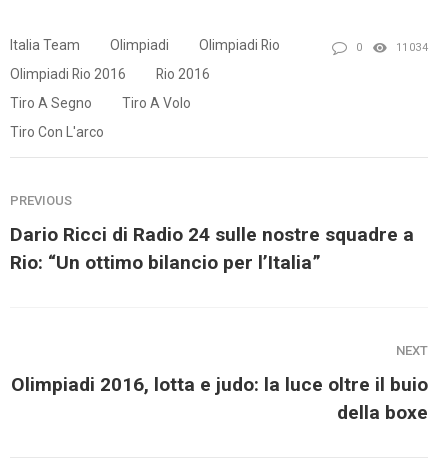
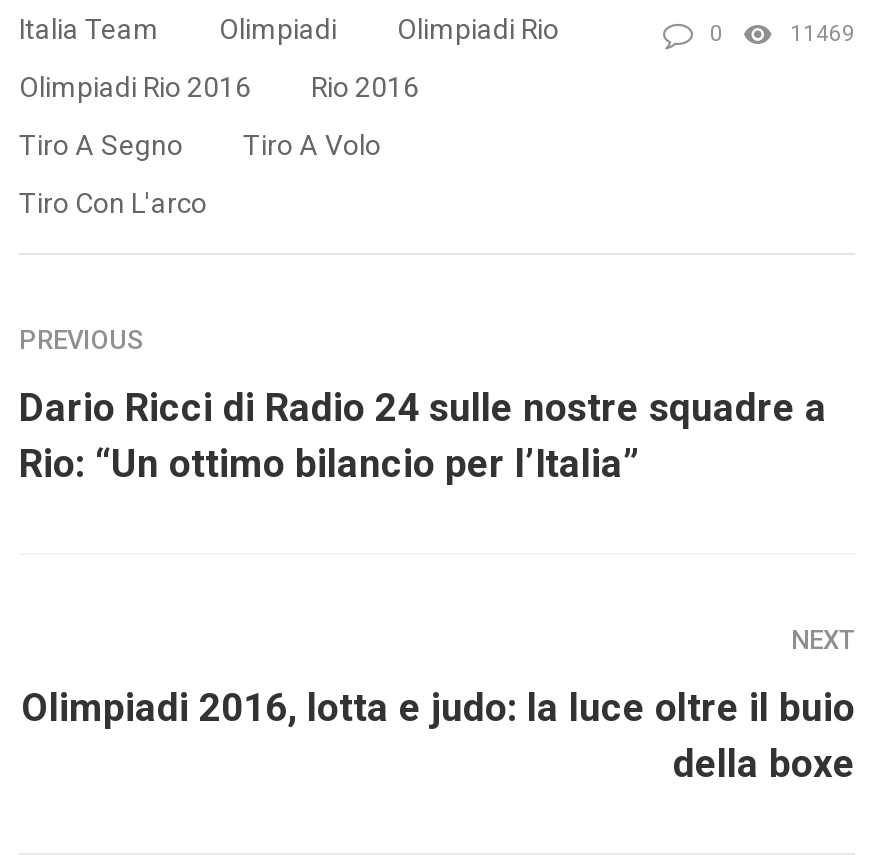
[395,41,428,54] 11034 -> [790,21,855,47] 11469

